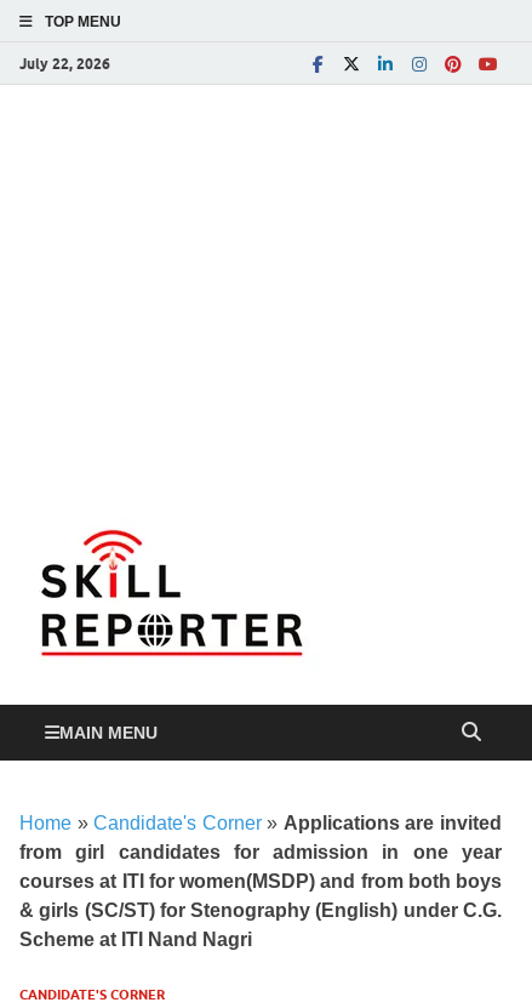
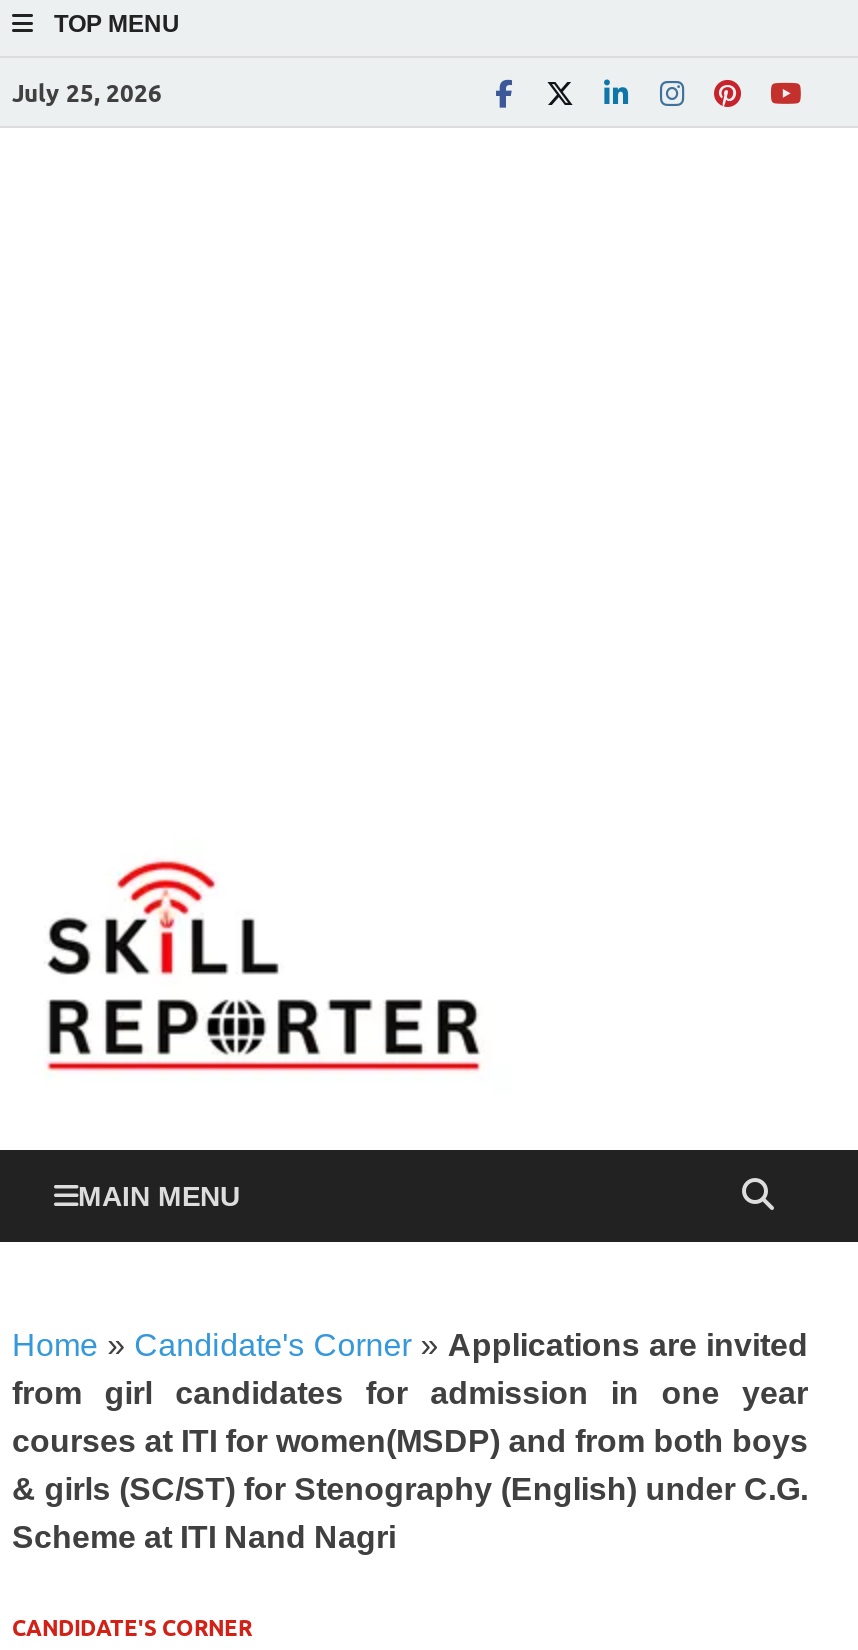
[19,54,110,72] July 22, 2026 -> [12,77,162,107] July 25, 2026

